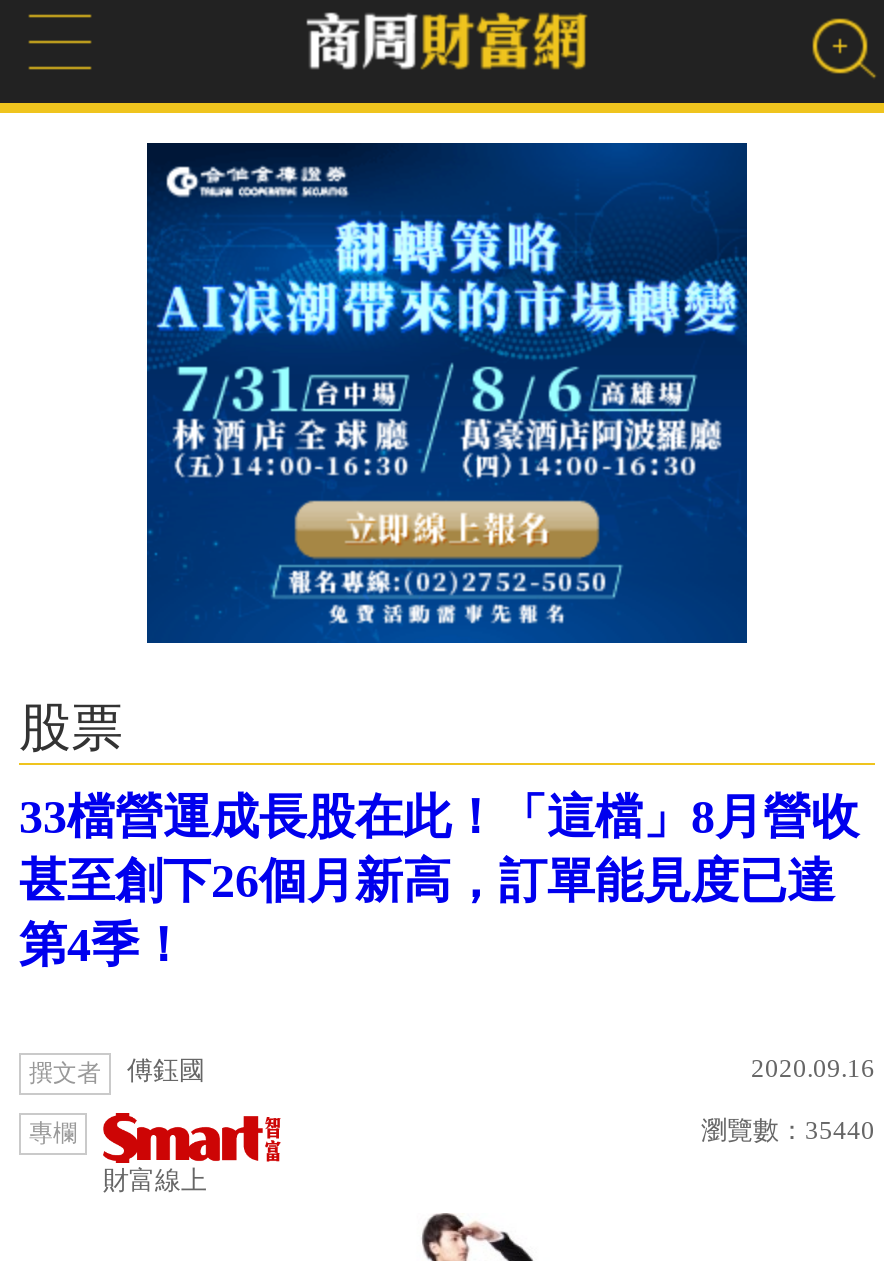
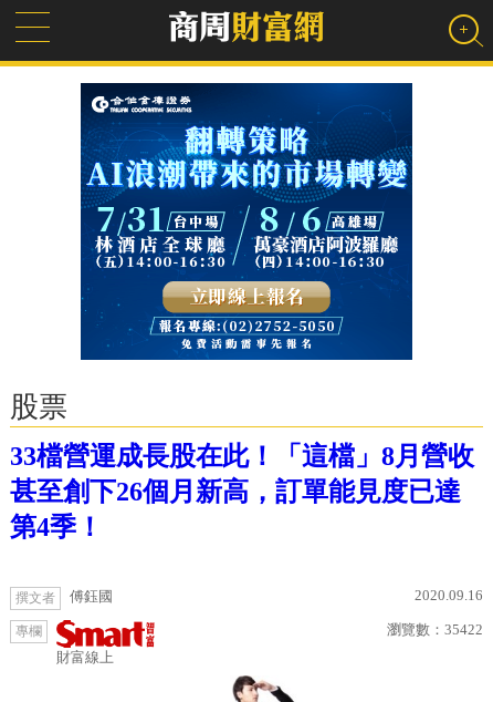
[701,1115,875,1145] 瀏覽數：35440 -> [387,621,483,638] 瀏覽數：35422

